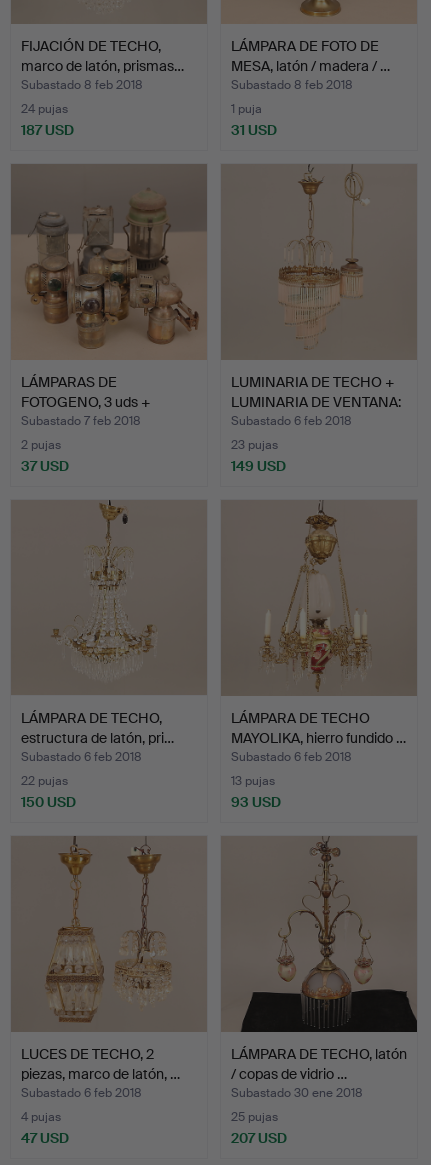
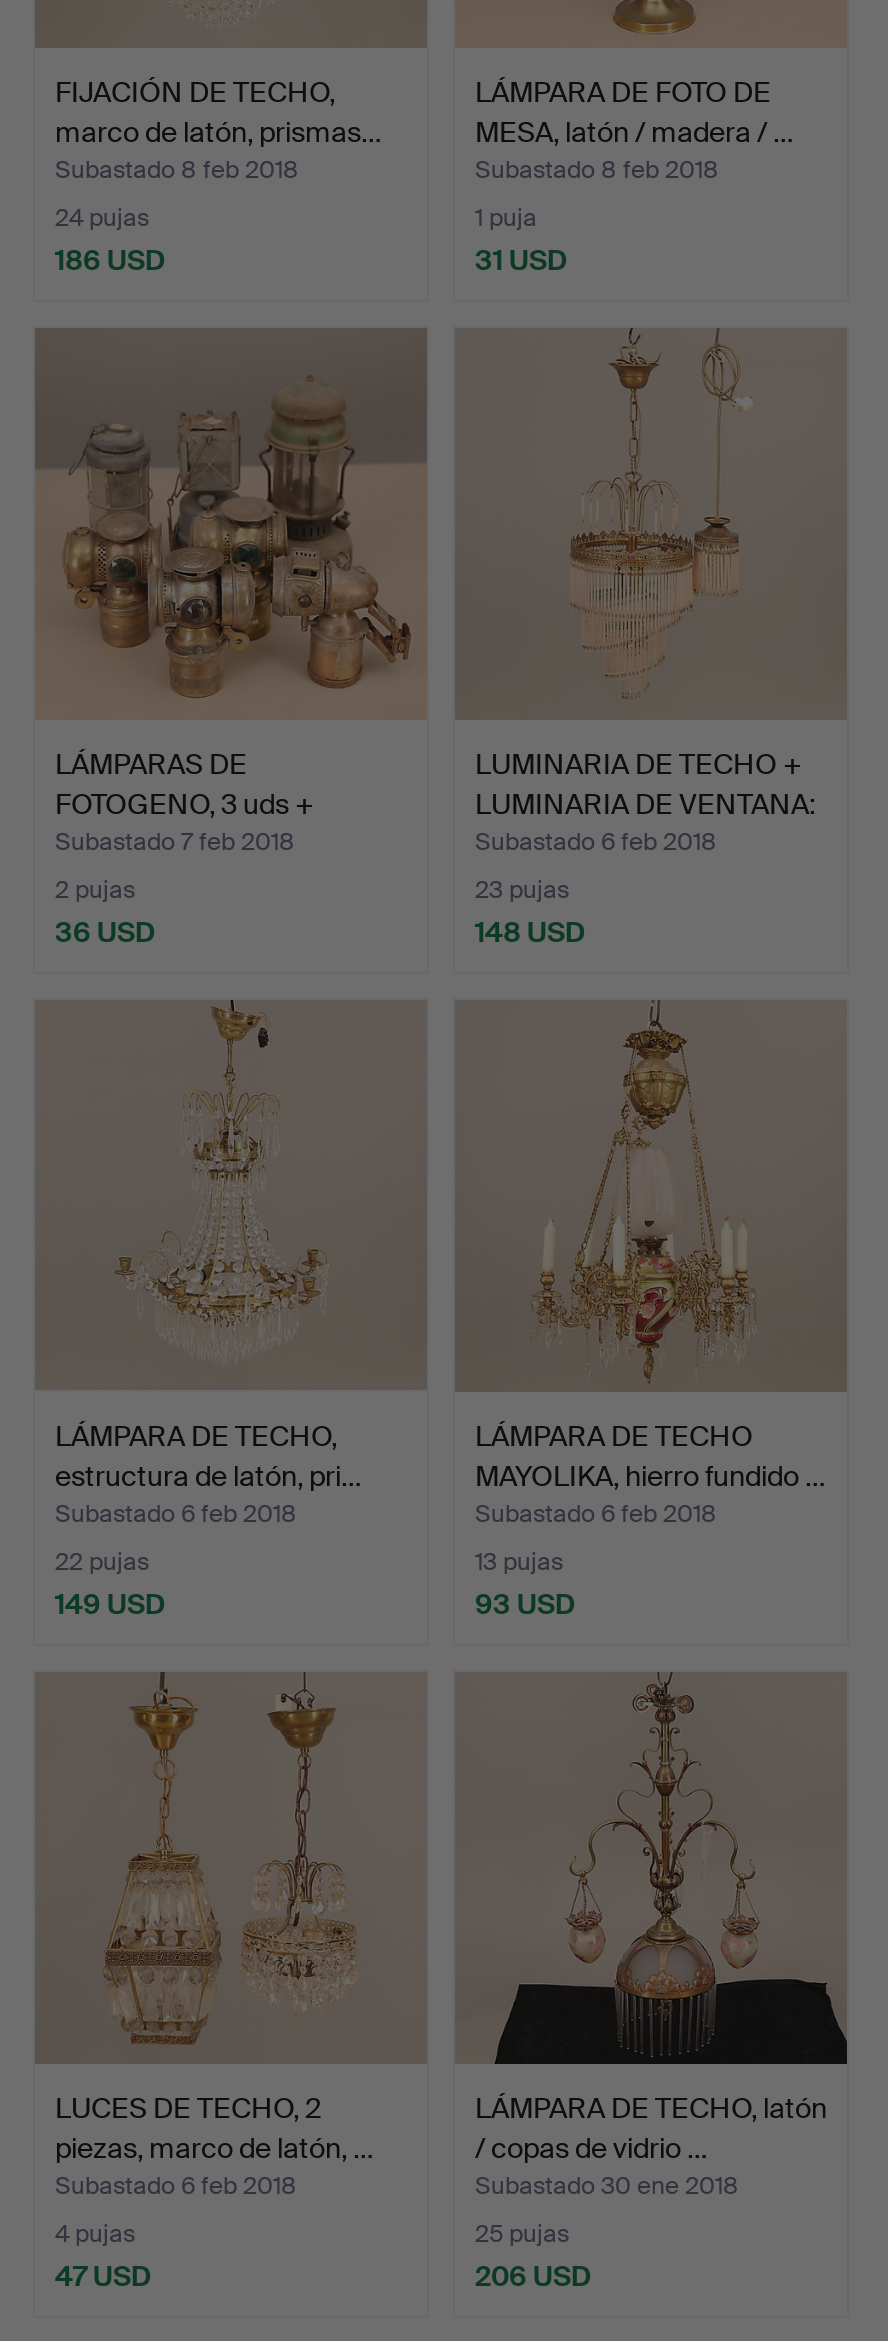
[21,121,74,139] 187 USD -> [55,242,165,278] 186 USD
[21,457,69,475] 37 USD -> [55,914,155,950] 36 USD
[231,457,286,475] 149 USD -> [475,914,585,950] 148 USD
[21,793,76,811] 150 USD -> [55,1586,165,1622] 149 USD
[231,1129,287,1147] 207 USD -> [475,2258,591,2294] 206 USD

